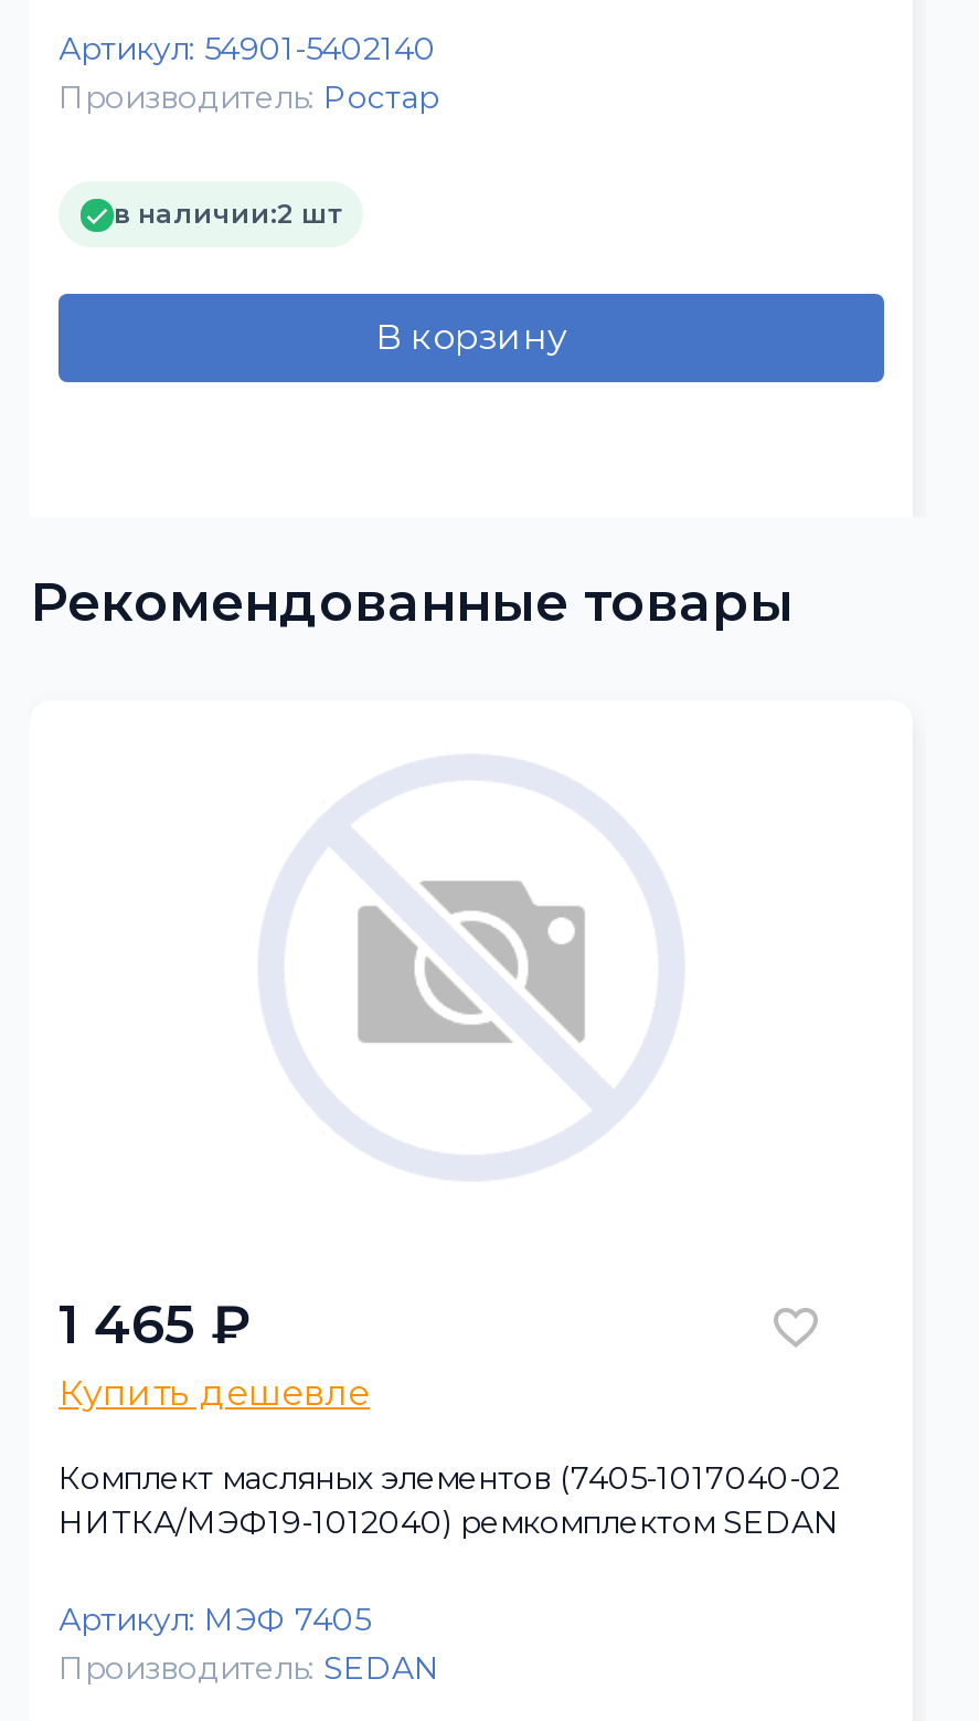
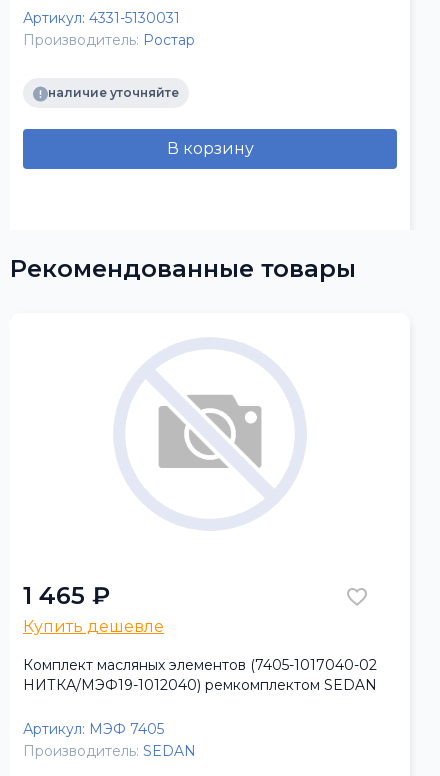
[58,28,436,68] Артикул: 54901-5402140 -> [23,9,180,27] Артикул: 4331-5130031
[114,198,341,231] в наличии:2 шт -> [48,85,179,100] наличие уточняйте

